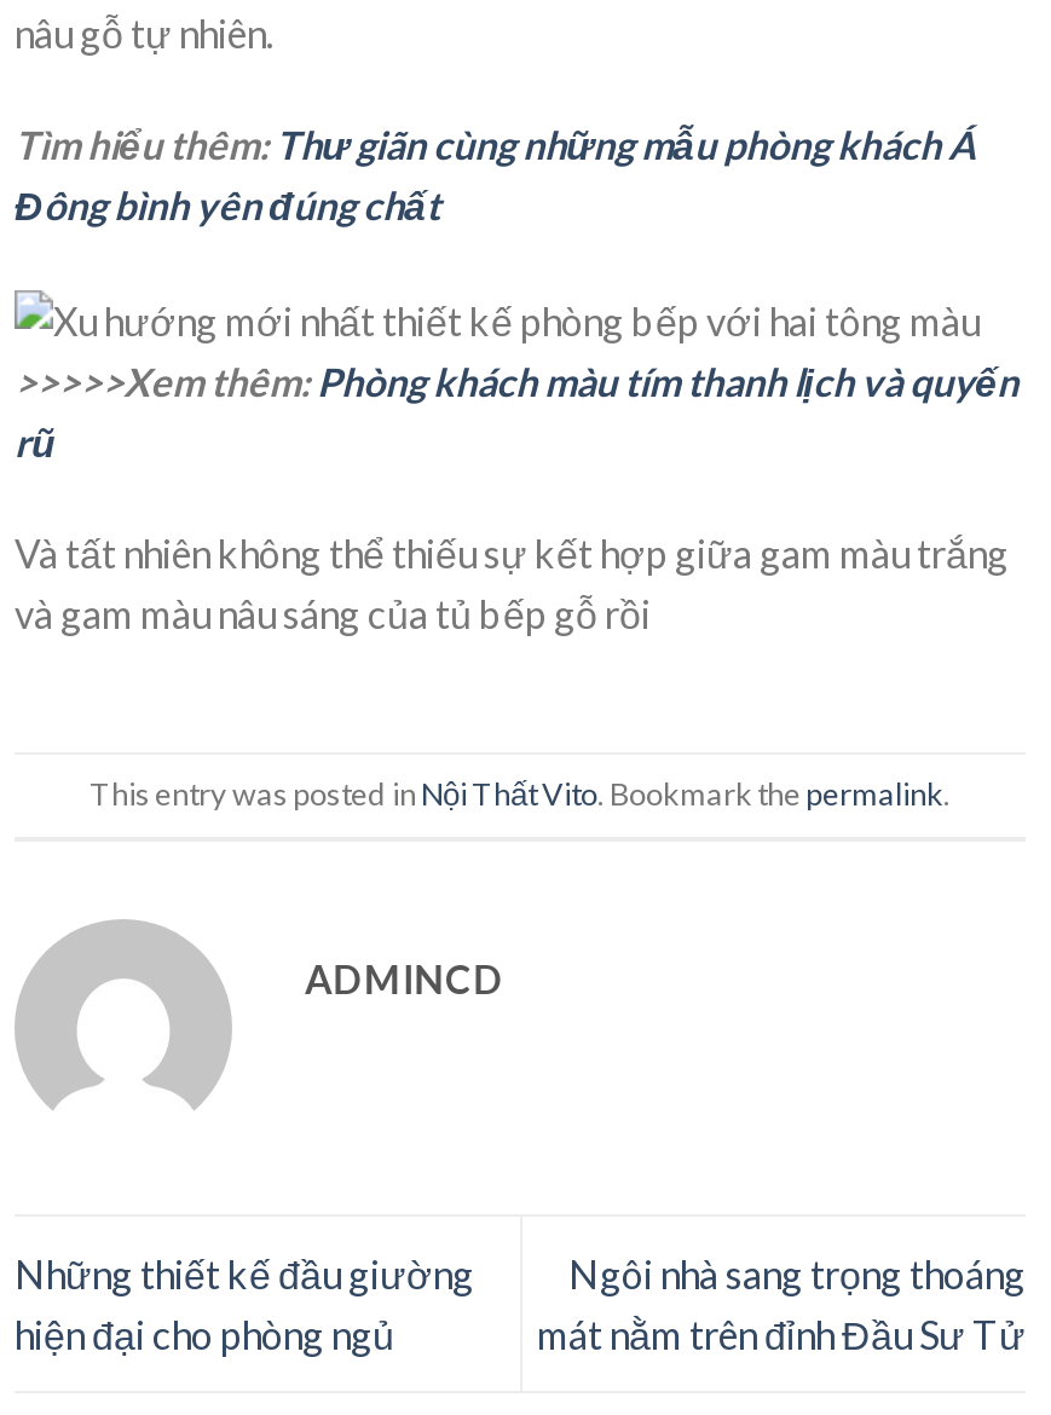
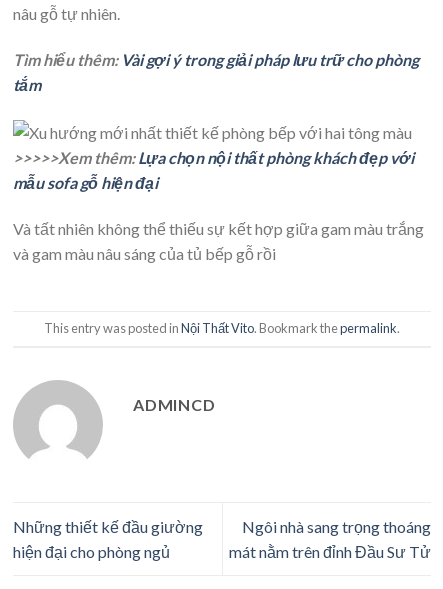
[15,121,975,227] Tìm hiểu thêm: Thư giãn cùng những mẫu phòng khách Á | Đông bình yên đúng chất -> [13,50,419,94] Tìm hiểu thêm: Vài gợi ý trong giải pháp lưu trữ cho phòng | tắm
[15,359,1018,465] >>>>>Xem thêm: Phòng khách màu tím thanh lịch và quyến | rũ -> [13,148,414,192] >>>>>Xem thêm: Lựa chọn nội thất phòng khách đẹp với | mẫu sofa gỗ hiện đại

